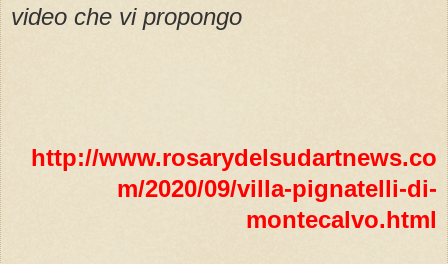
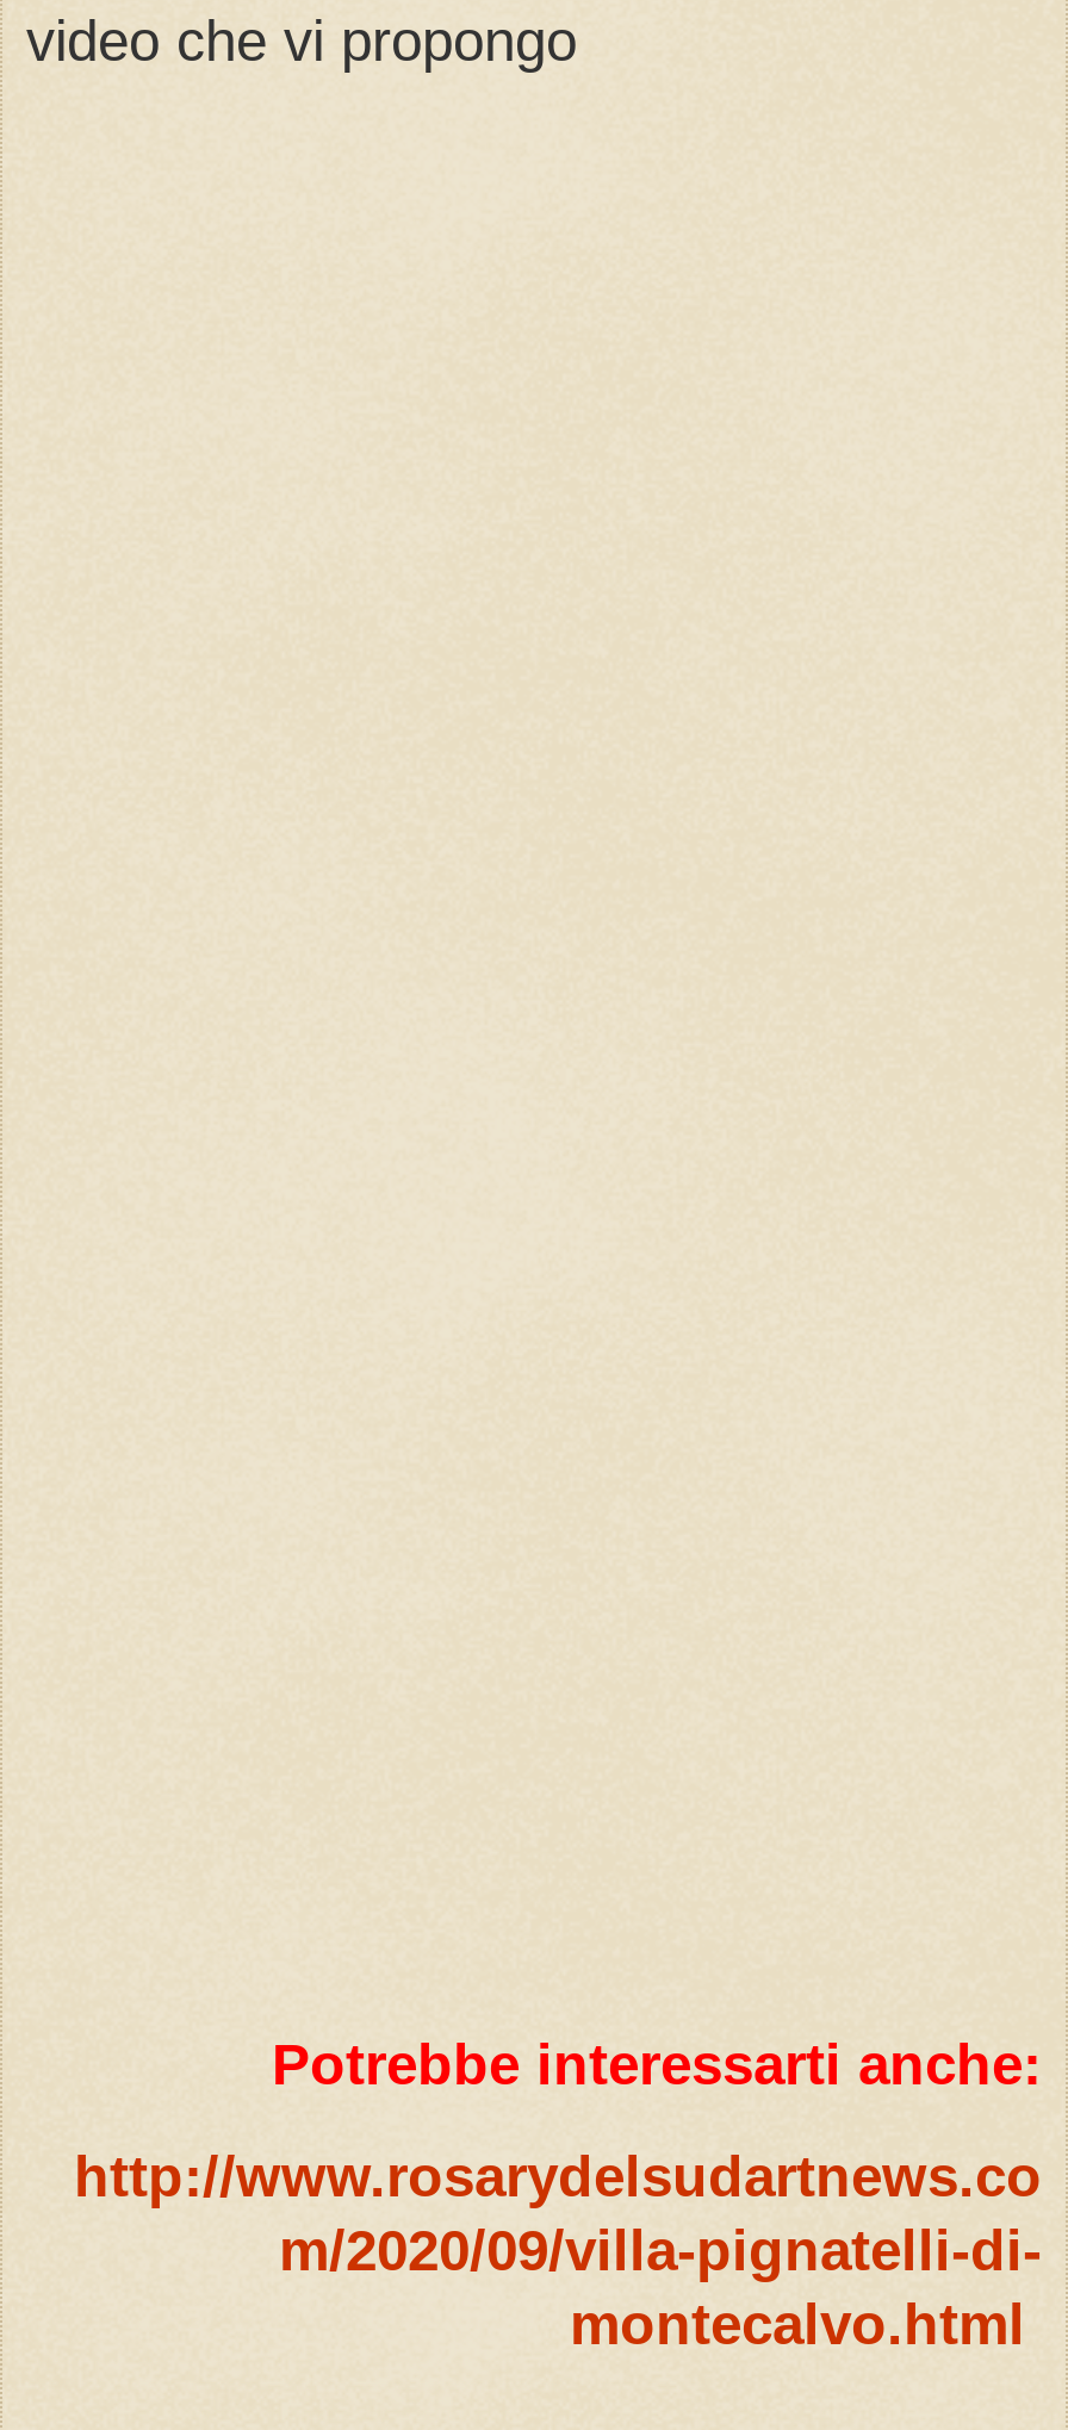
none -> [272,2032,1042,2096] Potrebbe interessarti anche:

